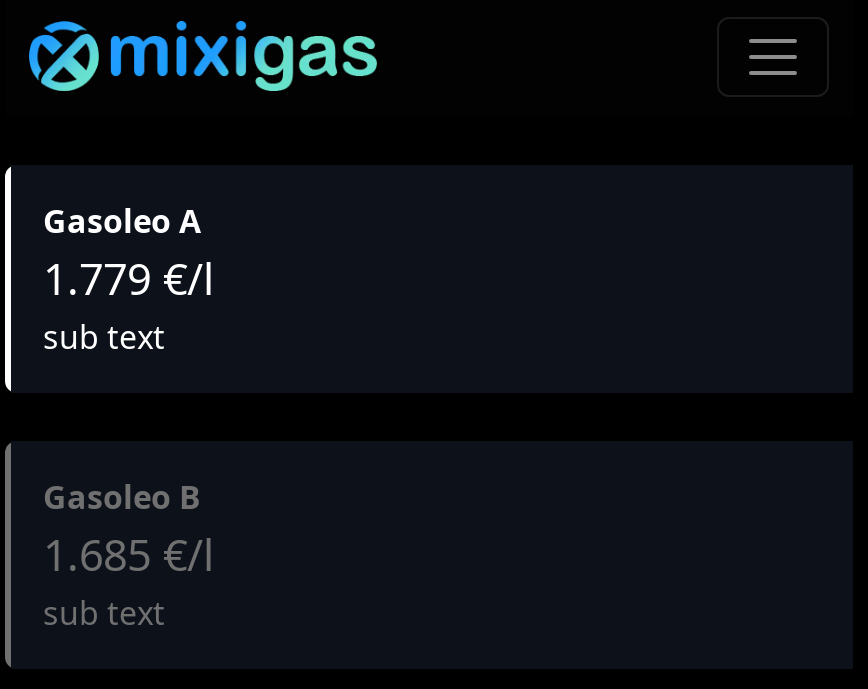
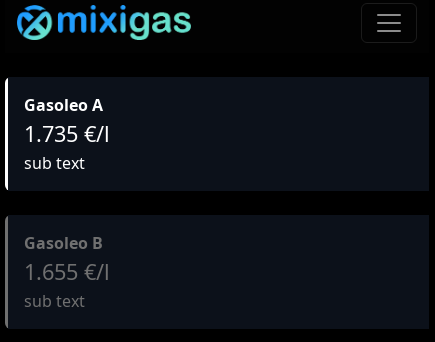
[43,249,215,307] 1.779 €/l -> [24,119,110,148] 1.735 €/l
[43,525,215,583] 1.685 €/l -> [24,257,110,286] 1.655 €/l

